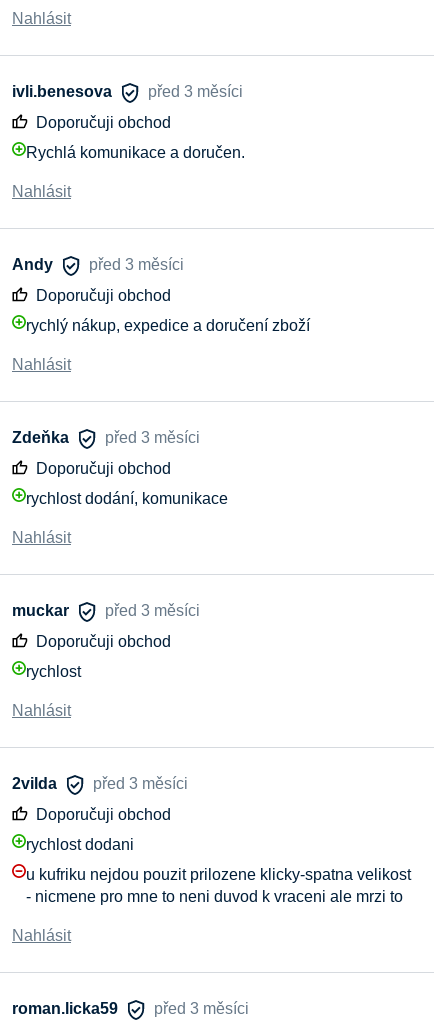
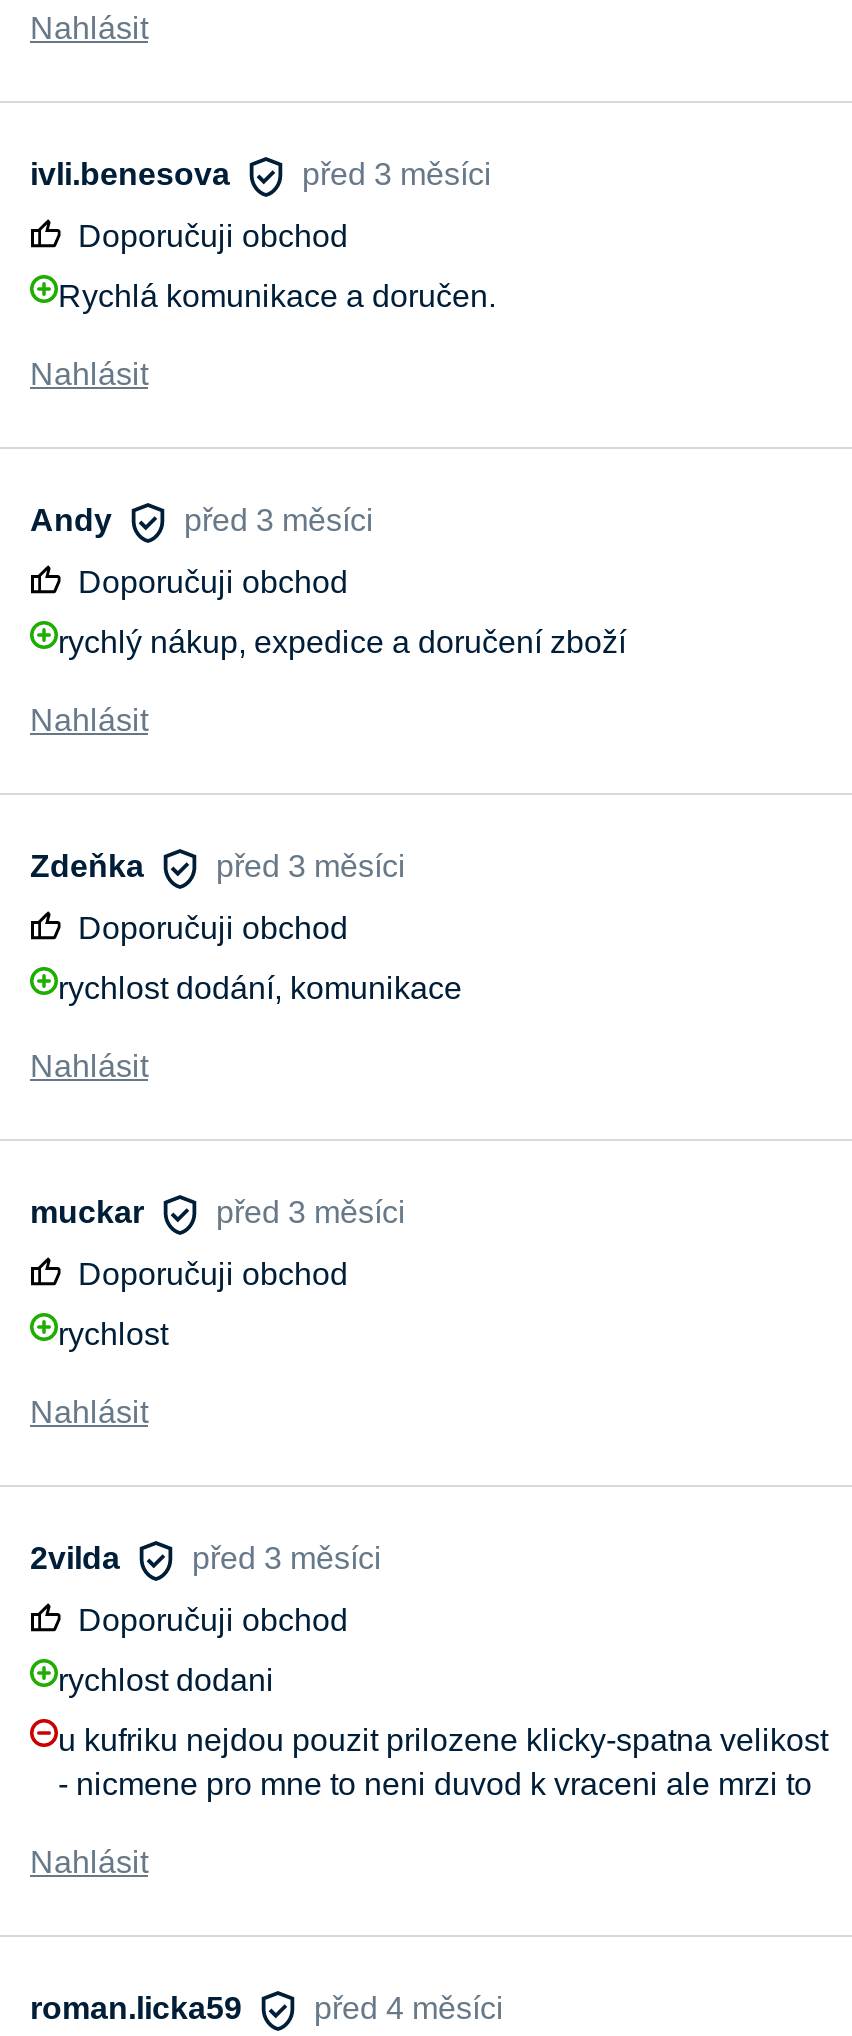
[154,1000,249,1017] před 3 měsíci -> [314,1991,504,2025] před 4 měsíci

